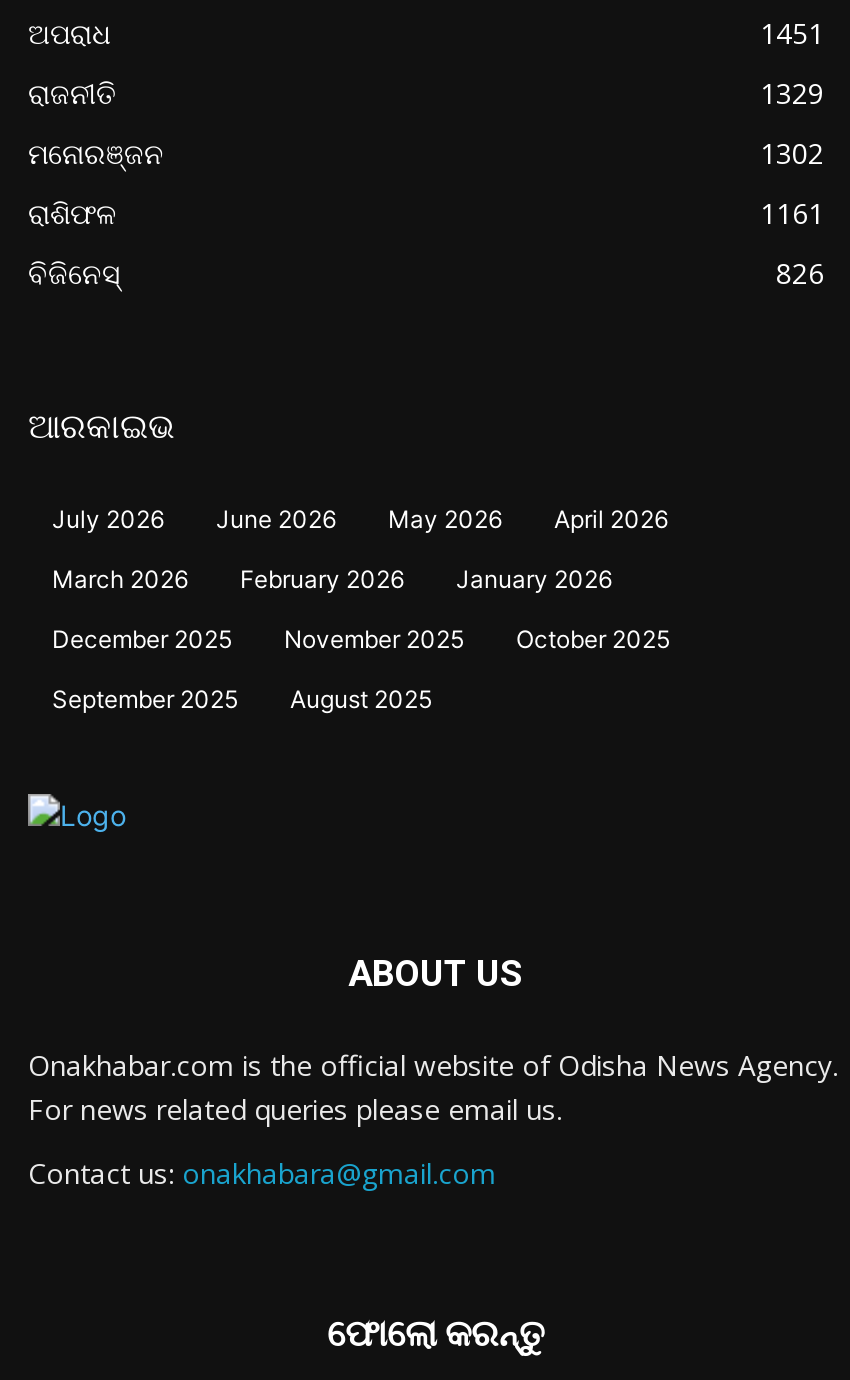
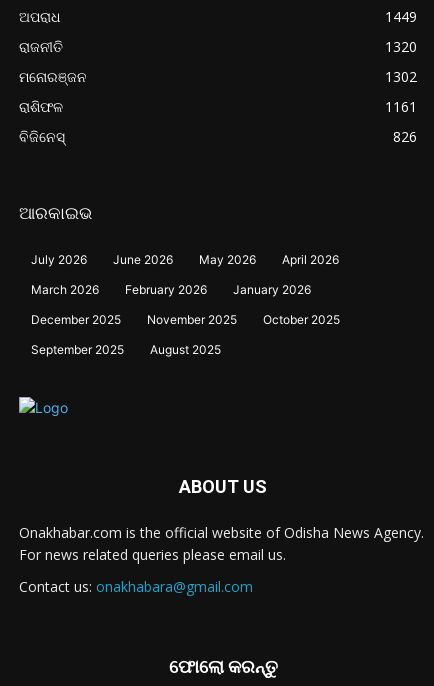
[760,13,824,51] 1451 -> [385,7,417,26] 1449
[760,73,824,111] 1329 -> [385,37,417,56] 1320

